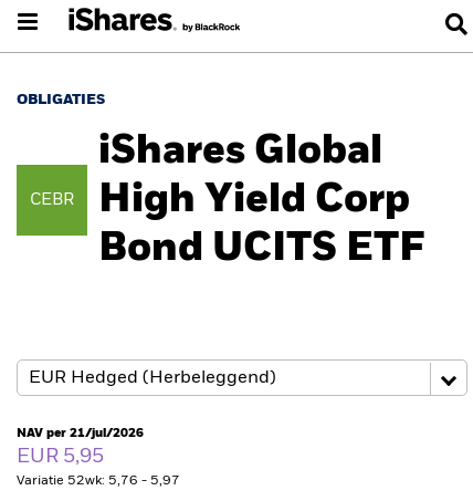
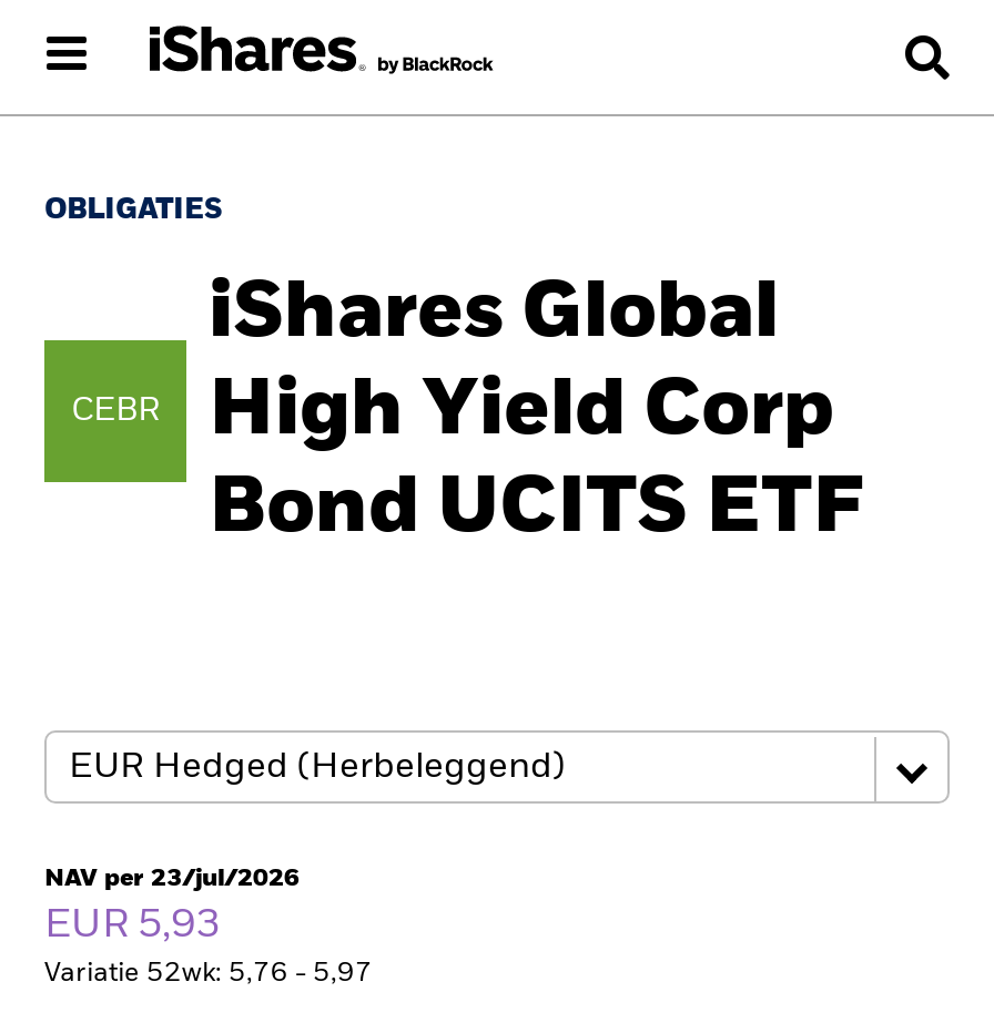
[17,427,144,439] NAV per 21/jul/2026 -> [44,866,300,890] NAV per 23/jul/2026
[17,447,108,467] EUR 5,95 -> [44,906,229,945] EUR 5,93

